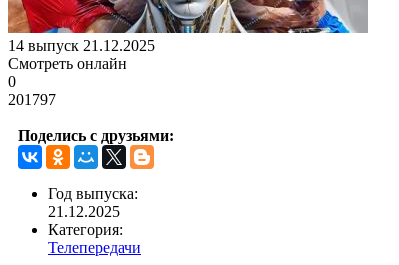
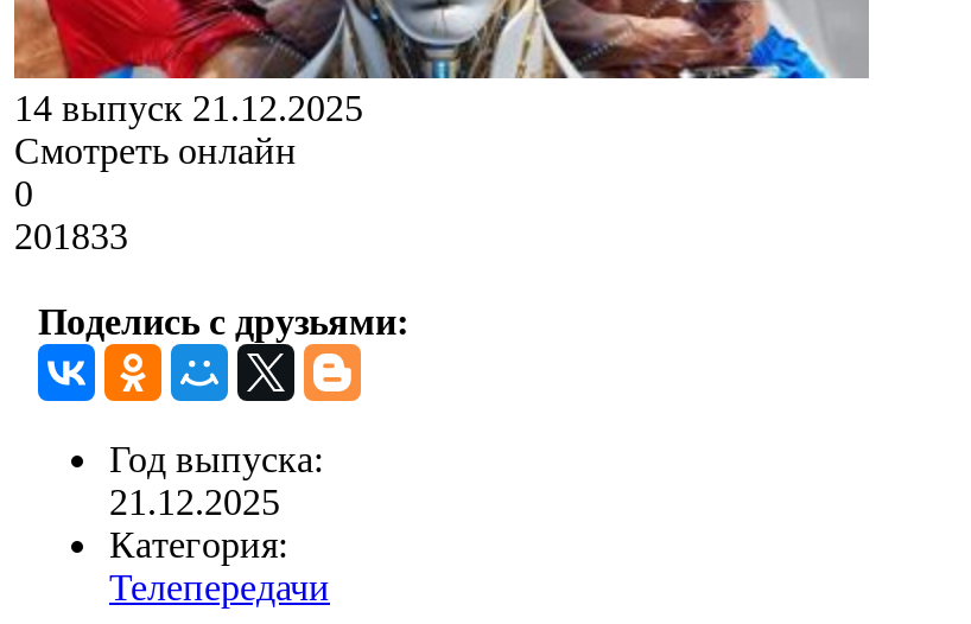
[8,91,56,108] 201797 -> [14,216,128,256] 201833

